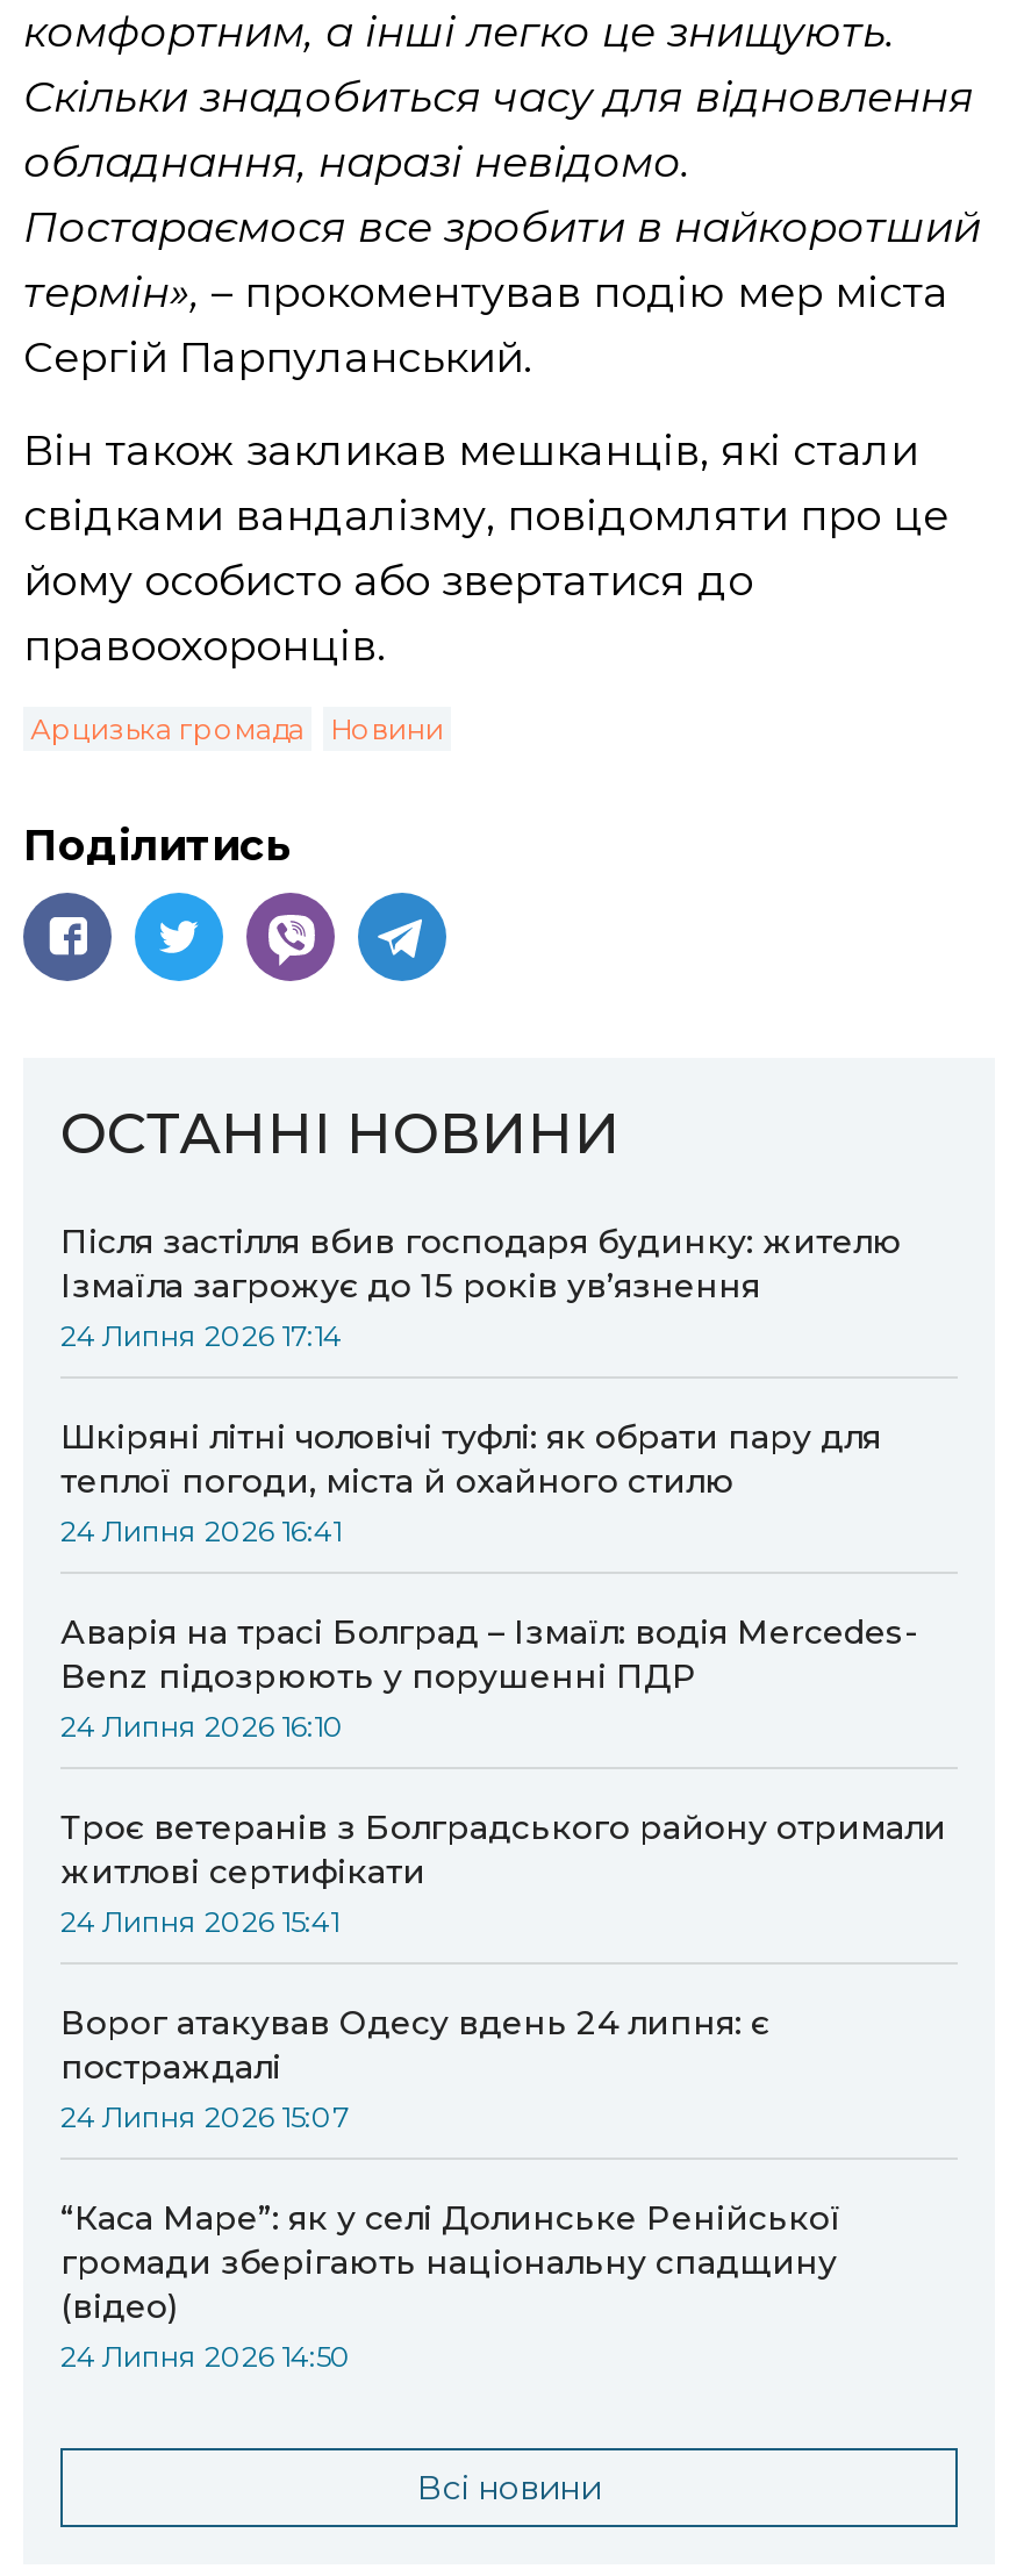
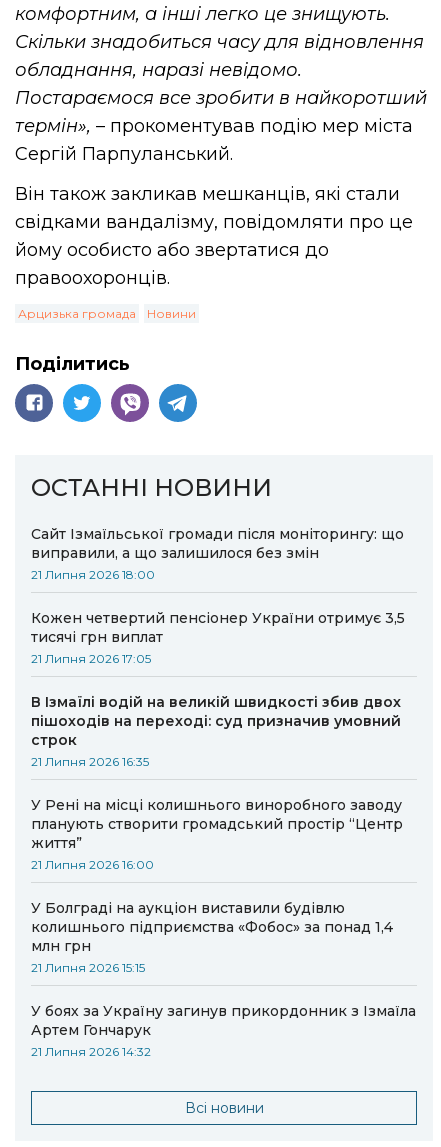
[60,1222,902,1354] Після застілля вбив господаря будинку: жителю | Ізмаїла загрожує до 15 років ув’язнення | 24 Липня 2026 17:14 -> [31,525,404,582] Сайт Ізмаїльської громади після моніторингу: що | виправили, а що залишилося без змін | 21 Липня 2026 18:00
[60,1417,881,1550] Шкіряні літні чоловічі туфлі: як обрати пару для | теплої погоди, міста й охайного стилю | 24 Липня 2026 16:41 -> [31,609,405,666] Кожен четвертий пенсіонер України отримує 3,5 | тисячі грн виплат | 21 Липня 2026 17:05
[60,1612,918,1745] Аварія на трасі Болград – Ізмаїл: водія Mercedes- | Benz підозрюють у порушенні ПДР | 24 Липня 2026 16:10 -> [31,693,401,769] В Ізмаїлі водій на великій швидкості збив двох | пішоходів на переході: суд призначив умовний | строк | 21 Липня 2026 16:35
[60,1808,946,1940] Троє ветеранів з Болградського району отримали | житлові сертифікати | 24 Липня 2026 15:41 -> [31,796,403,872] У Рені на місці колишнього виноробного заводу | планують створити громадський простір “Центр | життя” | 21 Липня 2026 16:00
[60,2003,769,2135] Ворог атакував Одесу вдень 24 липня: є | постраждалі | 24 Липня 2026 15:07 -> [31,899,393,975] У Болграді на аукціон виставили будівлю | колишнього підприємства «Фобос» за понад 1,4 | млн грн | 21 Липня 2026 15:15
[60,2198,841,2375] “Каса Маре”: як у селі Долинське Ренійської | громади зберігають національну спадщину | (відео) | 24 Липня 2026 14:50 -> [31,1002,416,1059] У боях за Україну загинув прикордонник з Ізмаїла | Артем Гончарук | 21 Липня 2026 14:32

